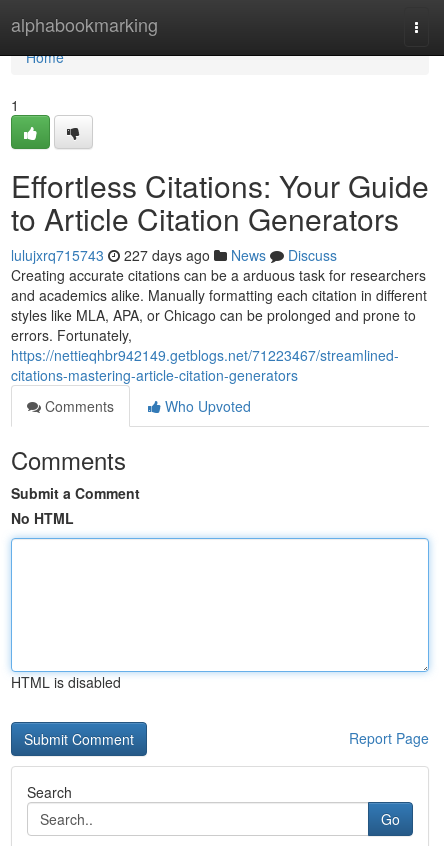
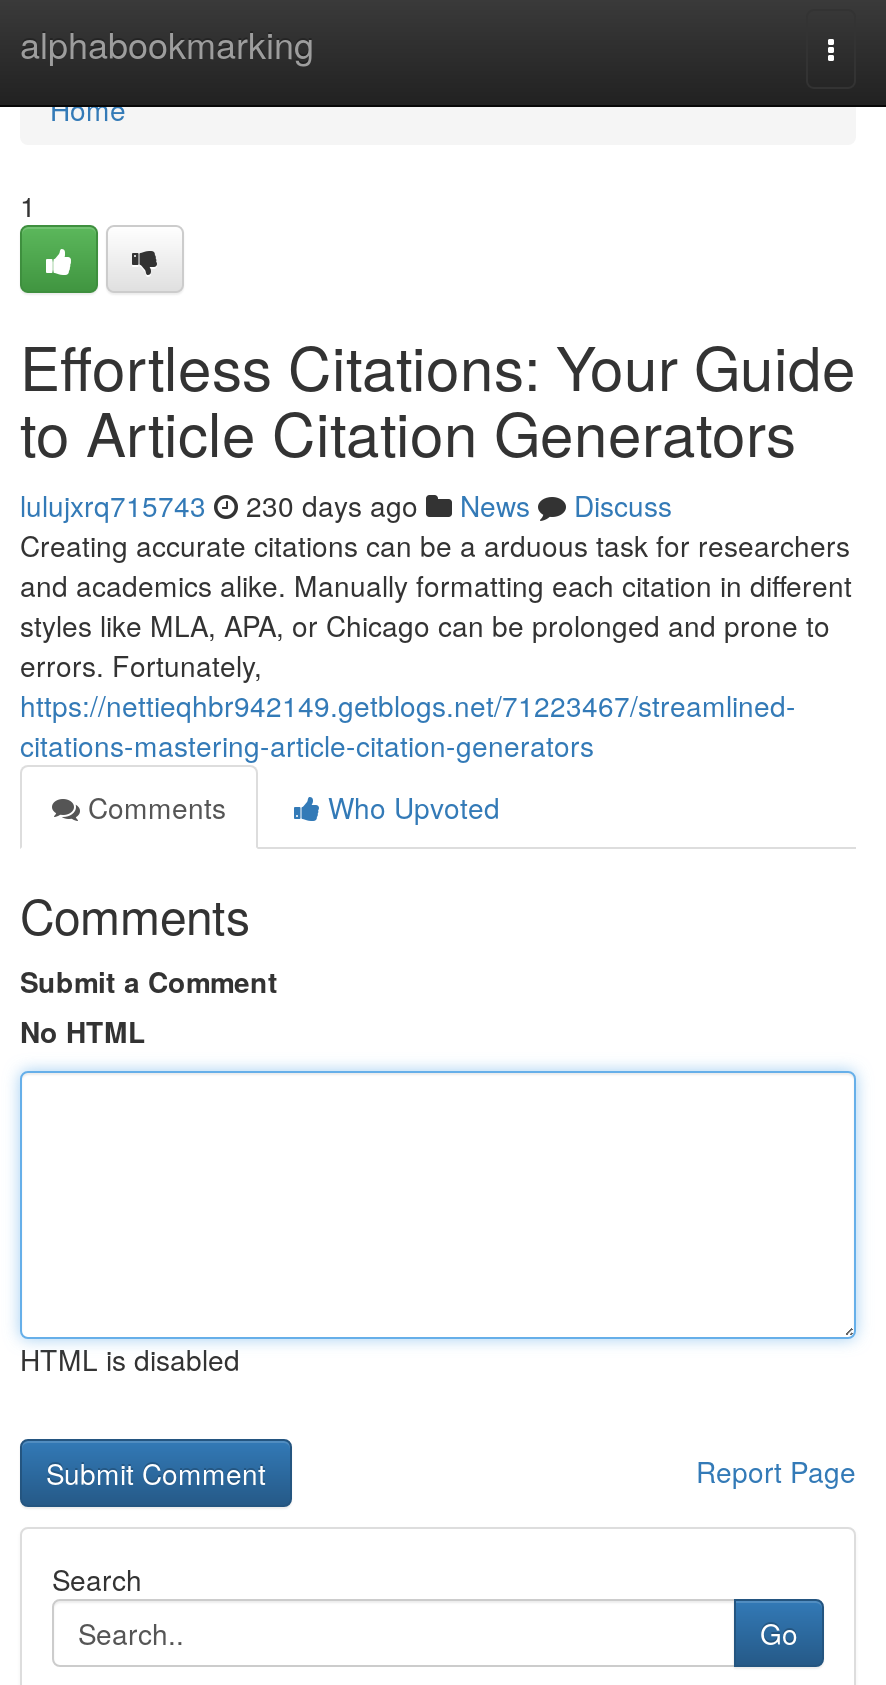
[11,245,337,265] lulujxrq715743 227 days ago News Discuss -> [20,485,672,525] lulujxrq715743 230 days ago News Discuss

